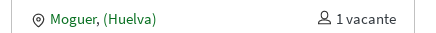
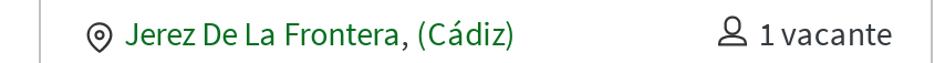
[50,9,157,28] Moguer, (Huelva) -> [124,11,516,53] Jerez De La Frontera, (Cádiz)

